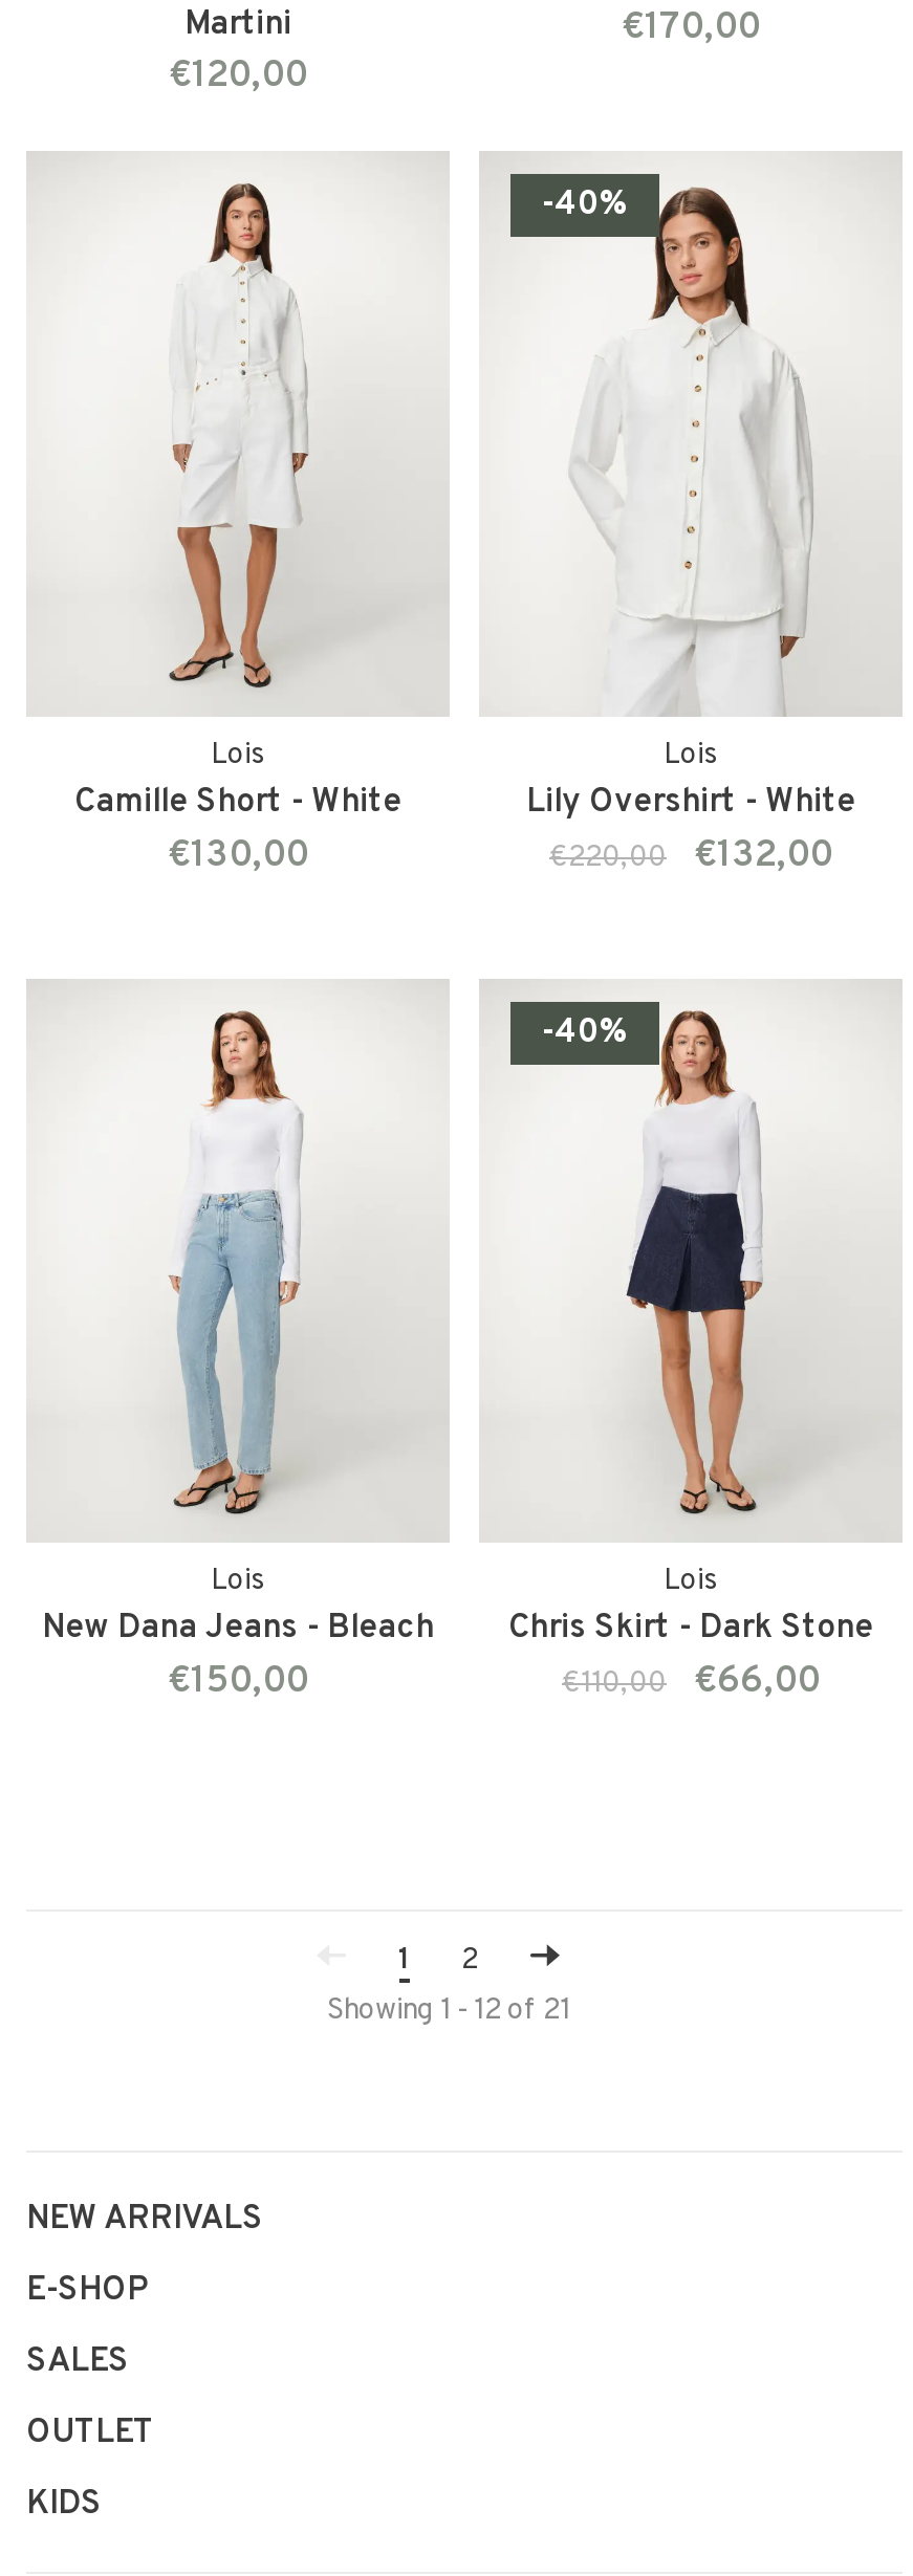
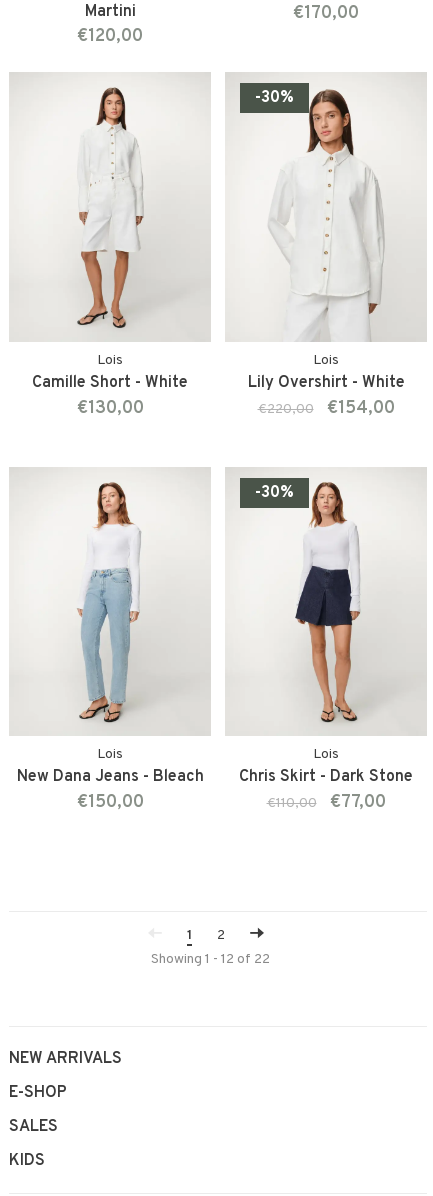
[542,185,628,227] -40% -> [255,88,294,108] -30%
[549,831,832,879] €220,00 €132,00 -> [257,397,394,420] €220,00 €154,00
[542,1012,628,1053] -40% -> [255,483,294,503] -30%
[694,1658,820,1706] €66,00 -> [329,791,385,814] €77,00
[327,1993,570,2029] Showing 1 - 12 of 21 -> [151,951,270,968] Showing 1 - 12 of 22
[26,2413,154,2454] OUTLET -> none

